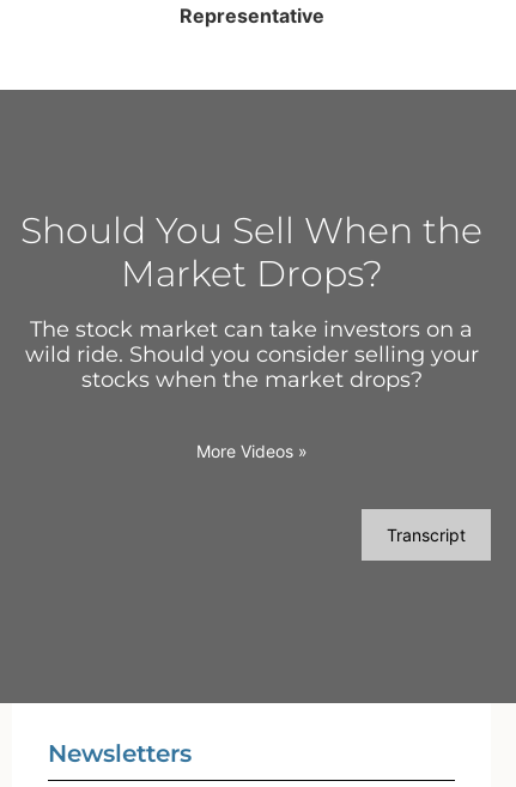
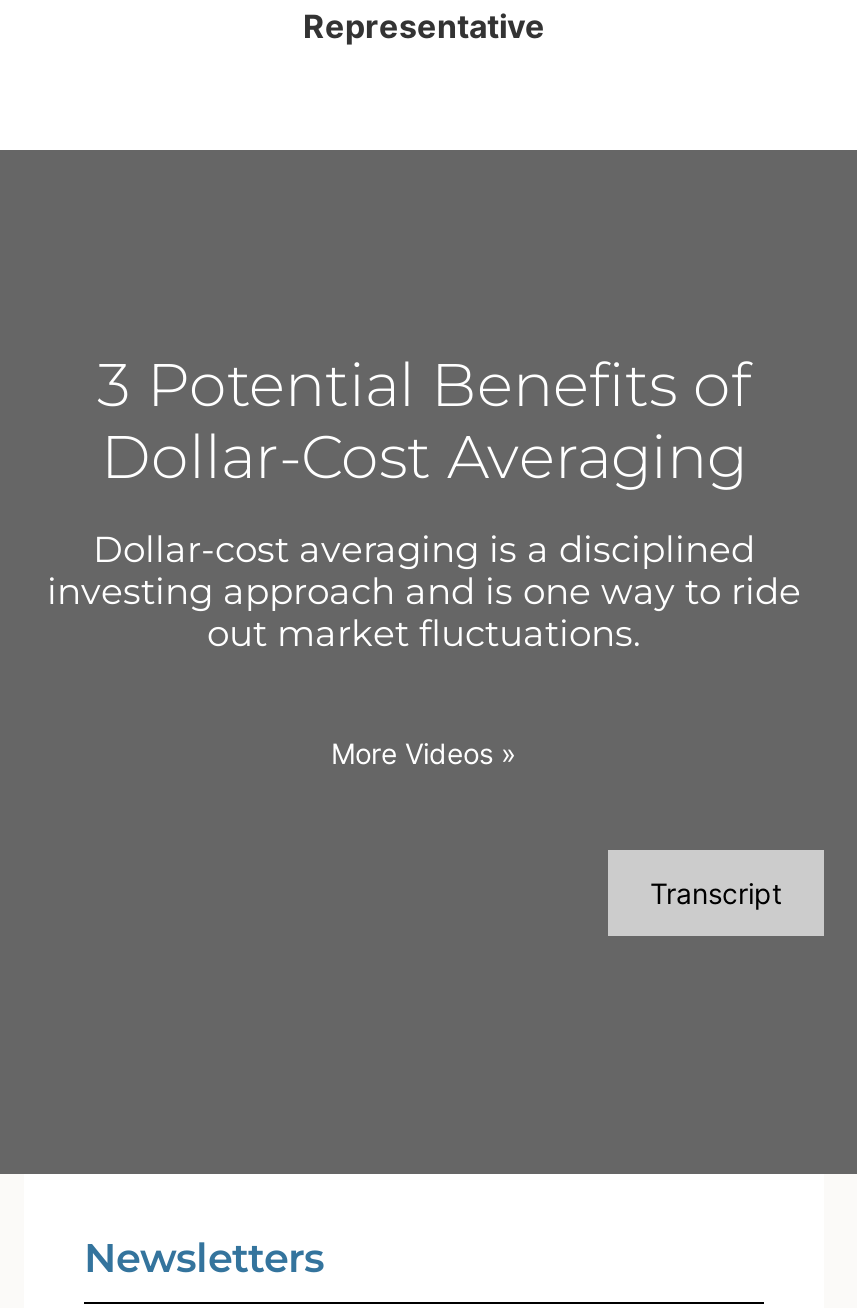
[20,209,482,296] Should You Sell When the | Market Drops? -> [97,349,751,495] 3 Potential Benefits of | Dollar-Cost Averaging
[25,317,478,393] The stock market can take investors on a | wild ride. Should you consider selling your | stocks when the market drops? -> [47,529,801,657] Dollar-cost averaging is a disciplined | investing approach and is one way to ride | out market fluctuations.

